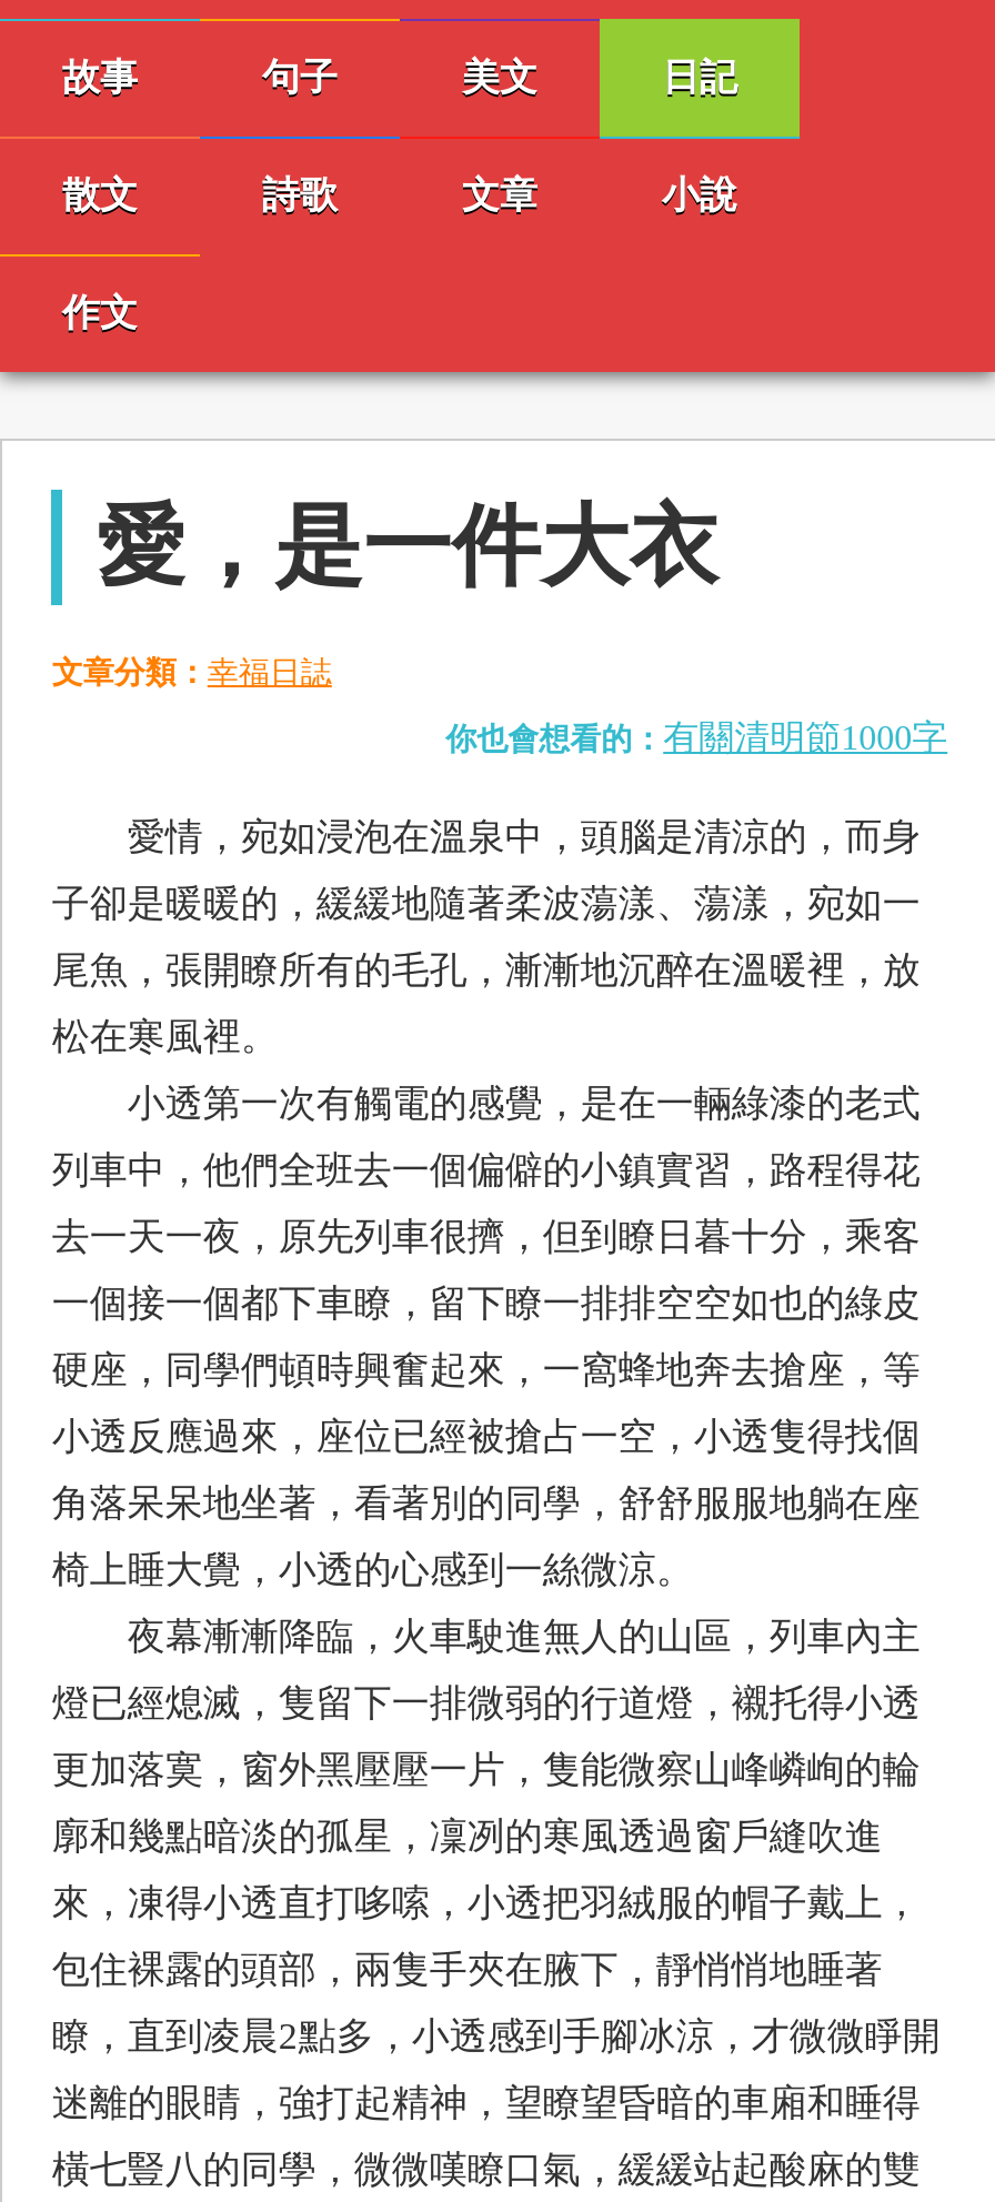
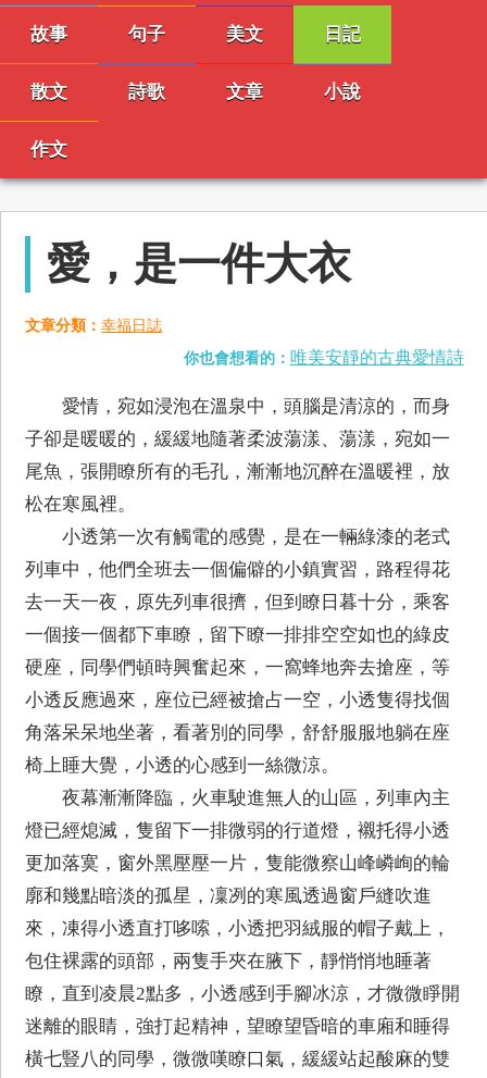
[446,719,947,757] 你也會想看的：有關清明節1000字 -> [183,349,464,367] 你也會想看的：唯美安靜的古典愛情詩

